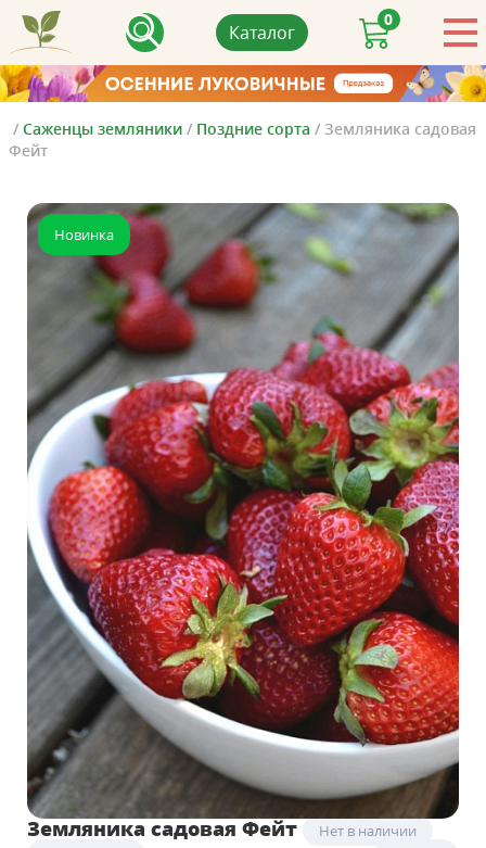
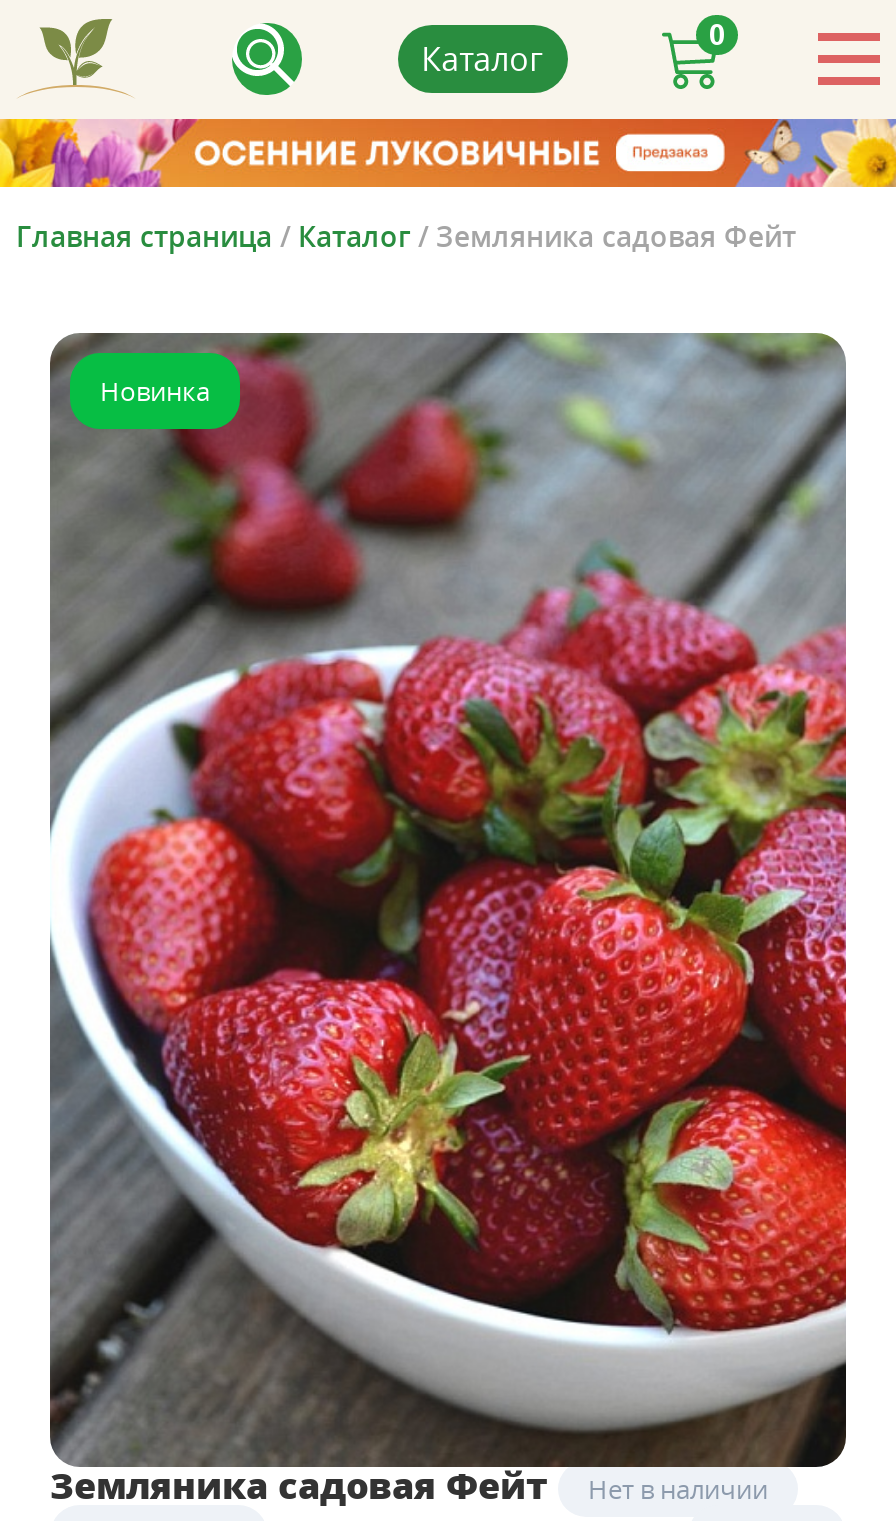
[9,118,476,160] / Саженцы земляники / Поздние сорта / Земляника садовая | Фейт -> [16,216,796,254] Главная страница / Каталог / Земляника садовая Фейт

